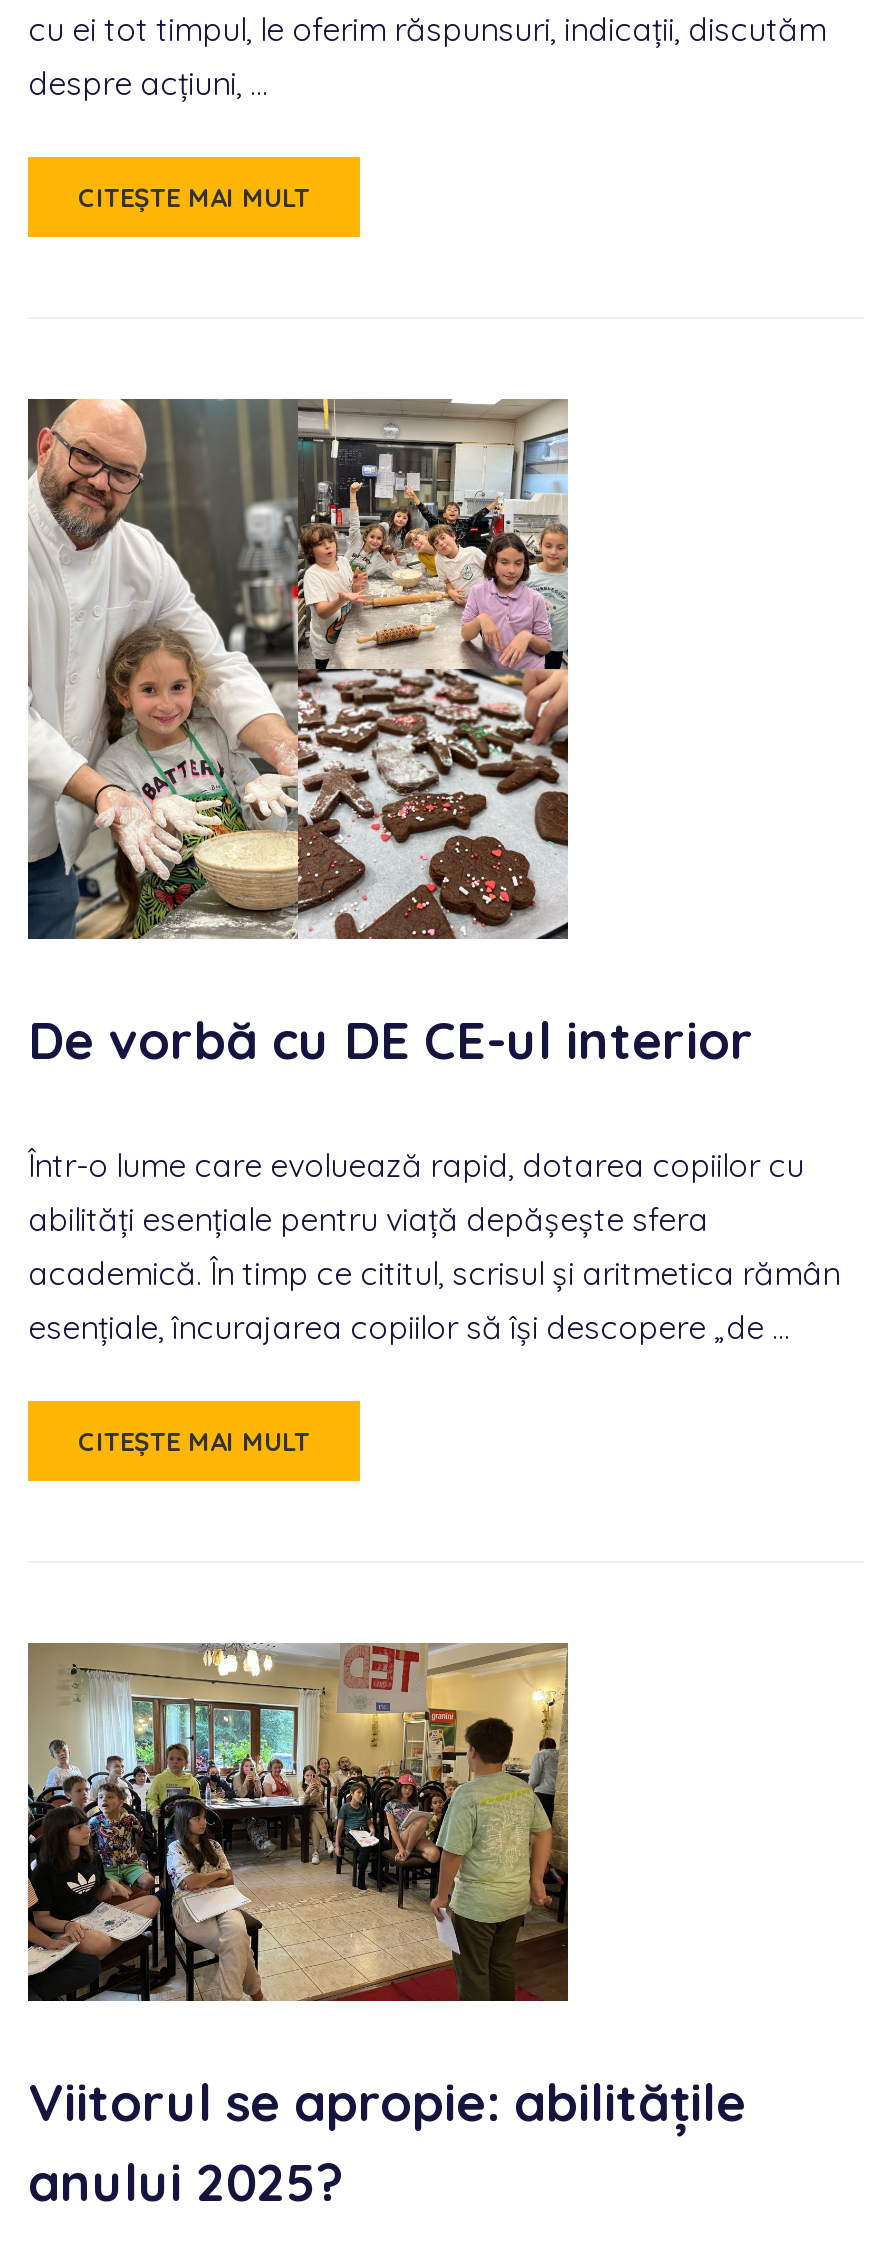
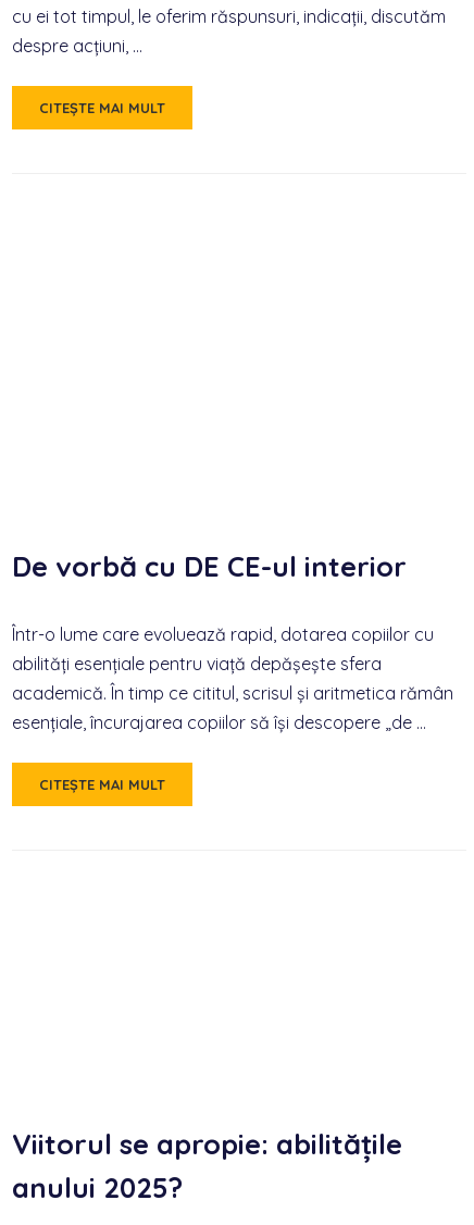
[26,397,570,941] [image] -> none
[26,1641,570,2003] [image] -> none

